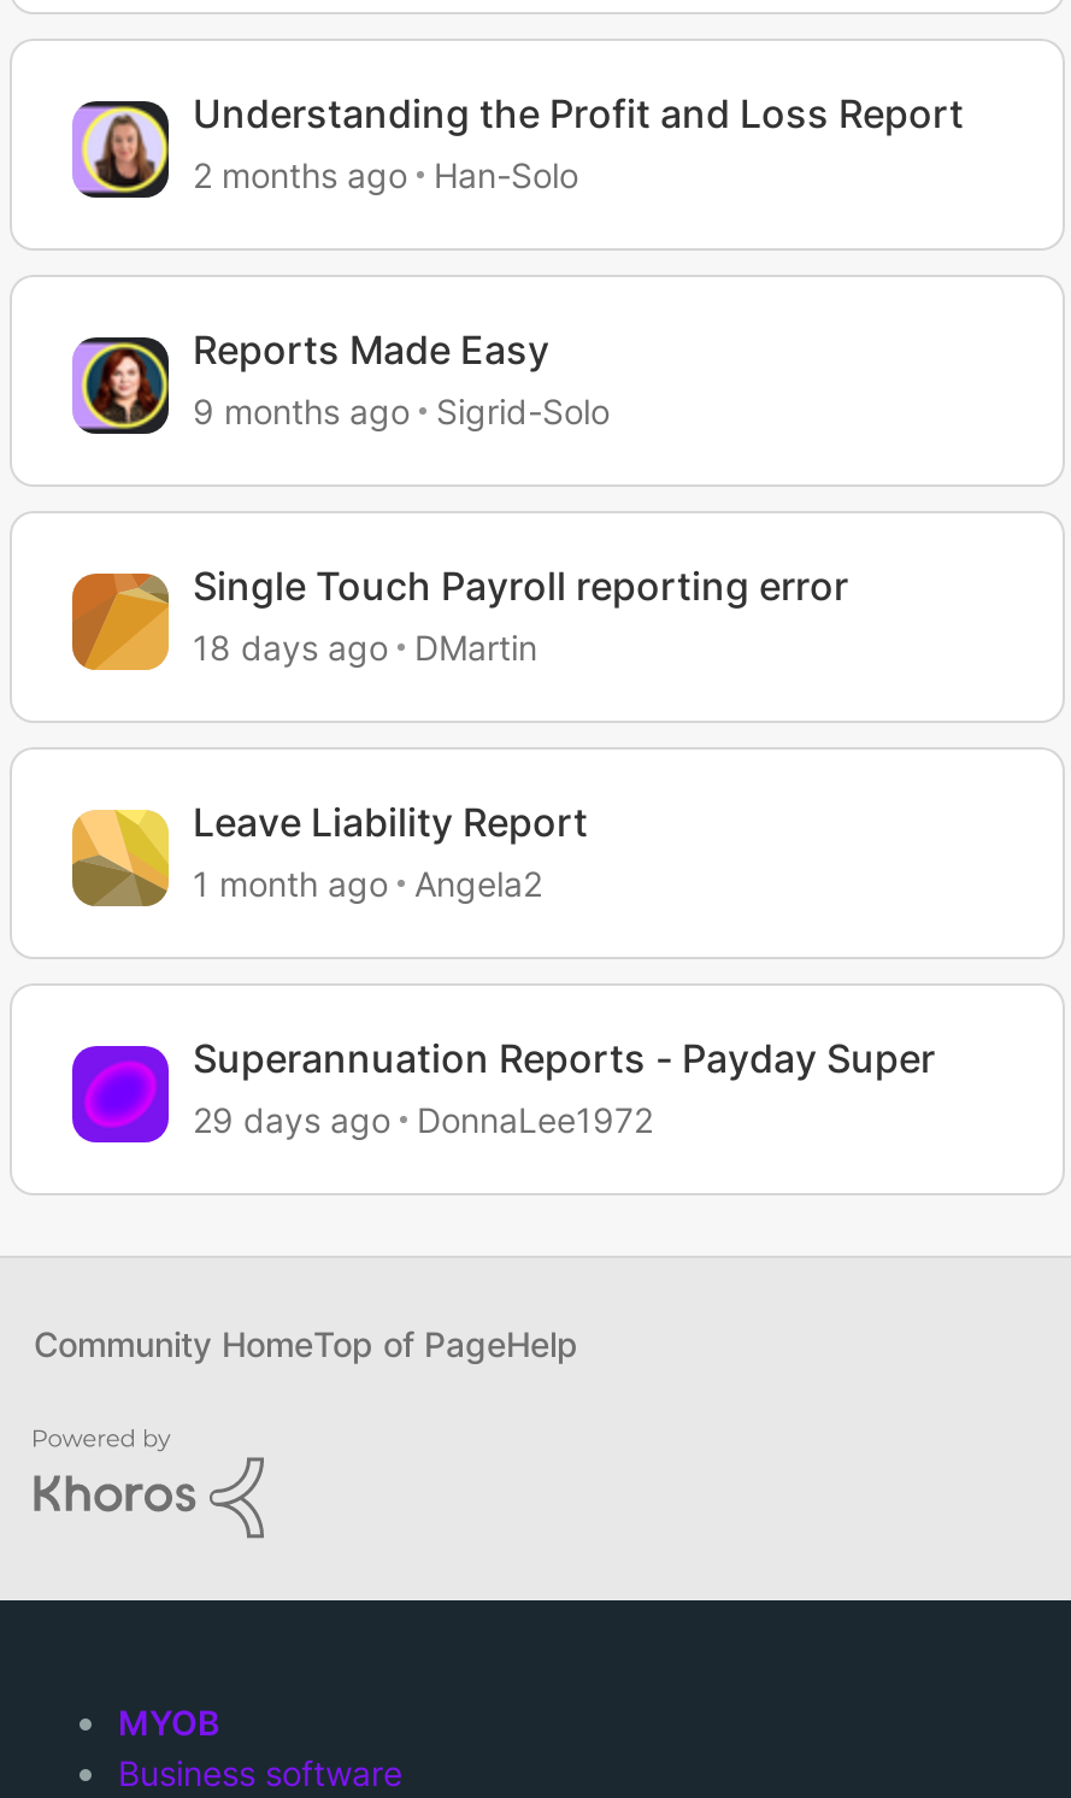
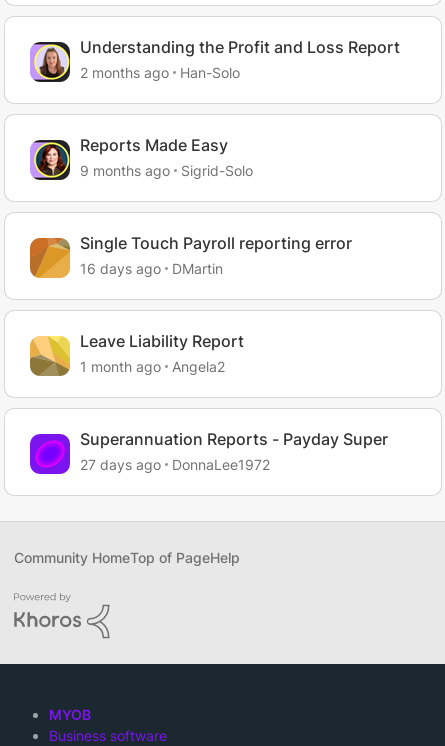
[193,627,537,668] 18 days ago DMartin -> [80,260,223,277] 16 days ago DMartin
[193,1099,653,1140] 29 days ago DonnaLee1972 -> [80,456,270,473] 27 days ago DonnaLee1972

